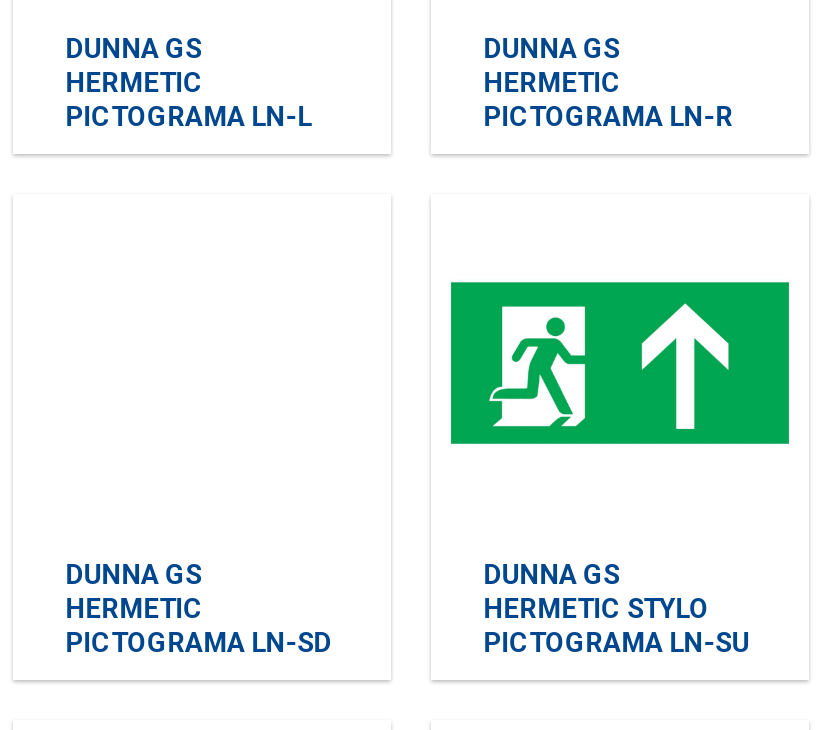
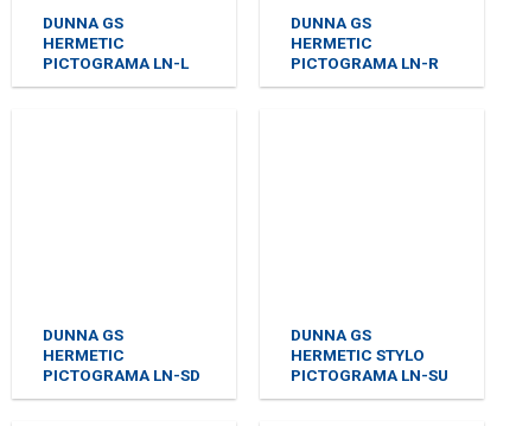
[449,279,791,447] [image] -> none

